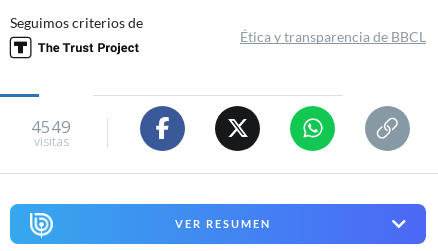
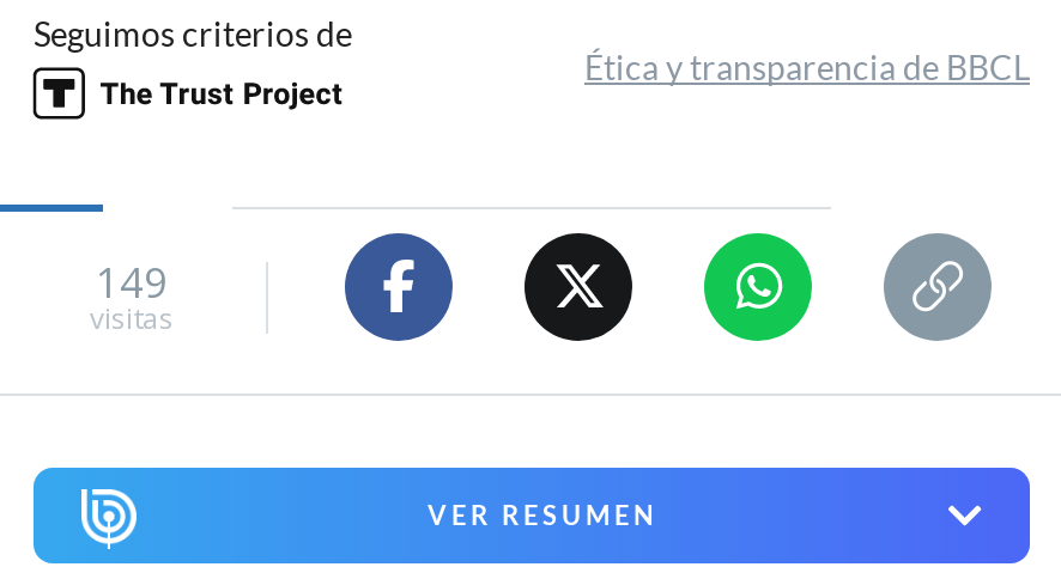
[31,115,71,138] 4549 -> [96,255,168,310] 149

